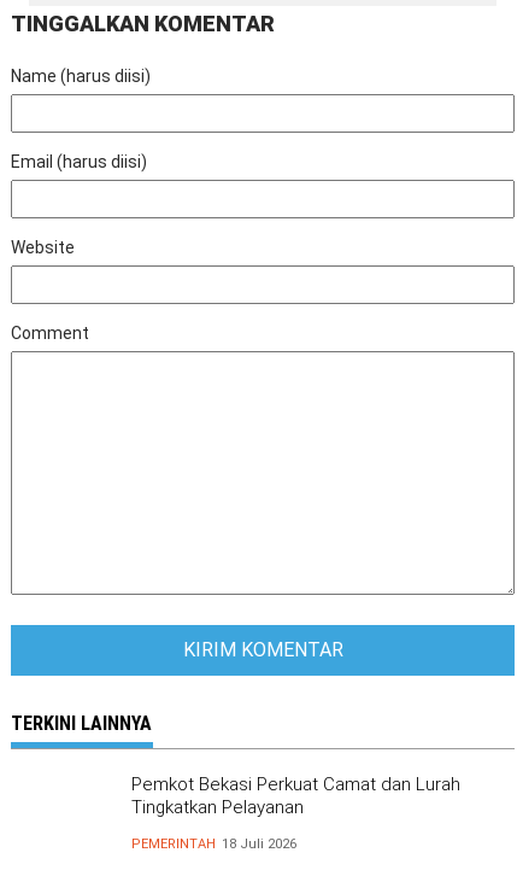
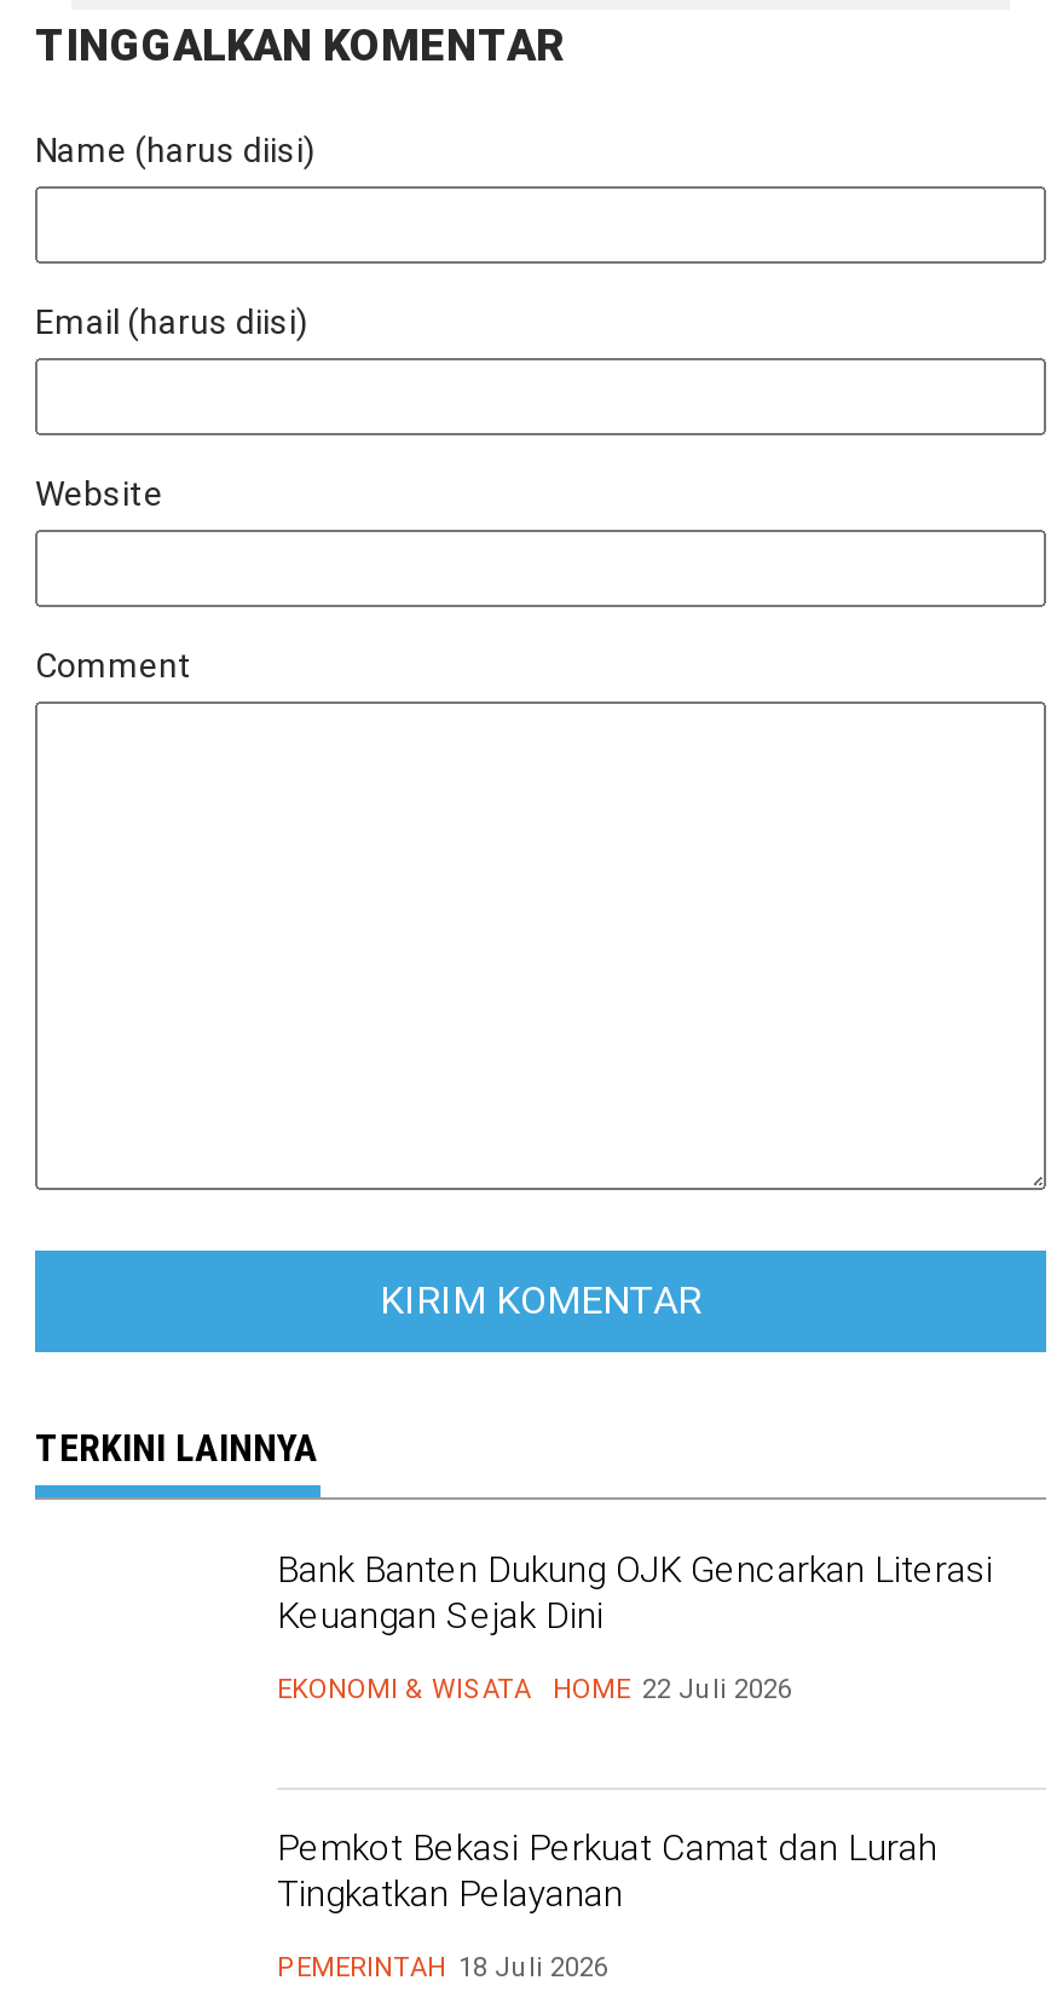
none -> [277,1548,993,1705] Bank Banten Dukung OJK Gencarkan Literasi | Keuangan Sejak Dini | EKONOMI & WISATA | HOME 22 Juli 2026

